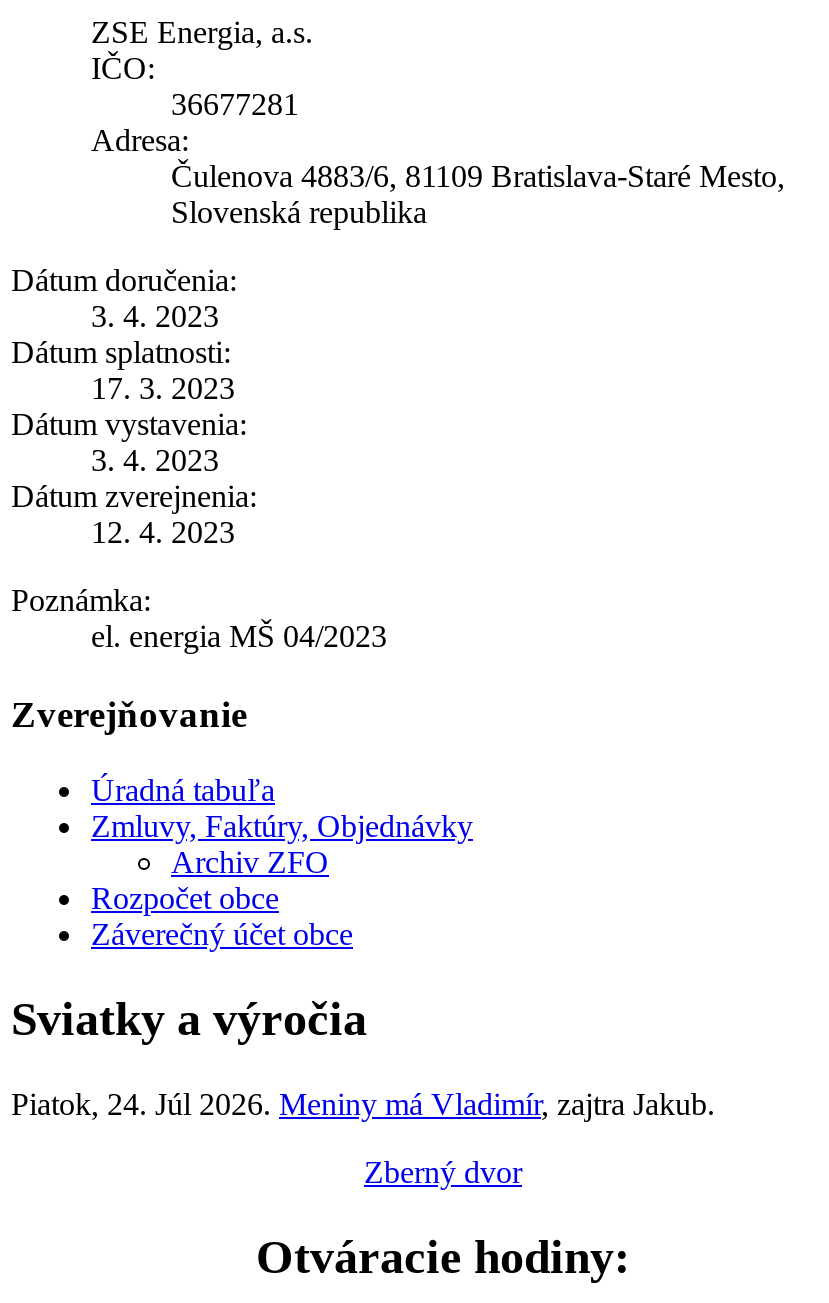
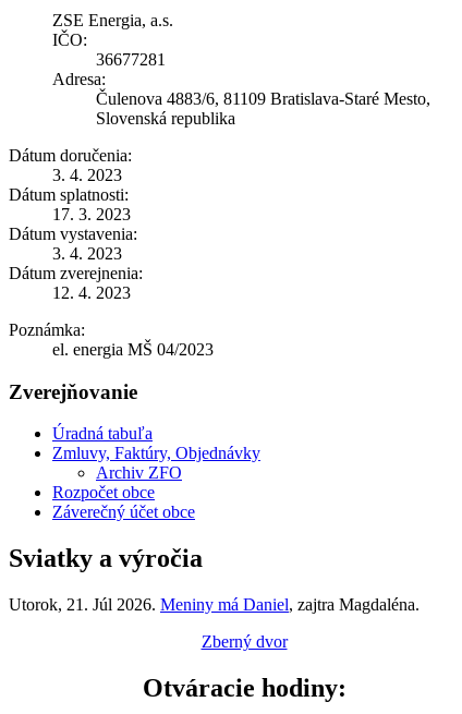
[11,1087,715,1121] Piatok, 24. Júl 2026. Meniny má Vladimír, zajtra Jakub. -> [9,595,420,614] Utorok, 21. Júl 2026. Meniny má Daniel, zajtra Magdaléna.

